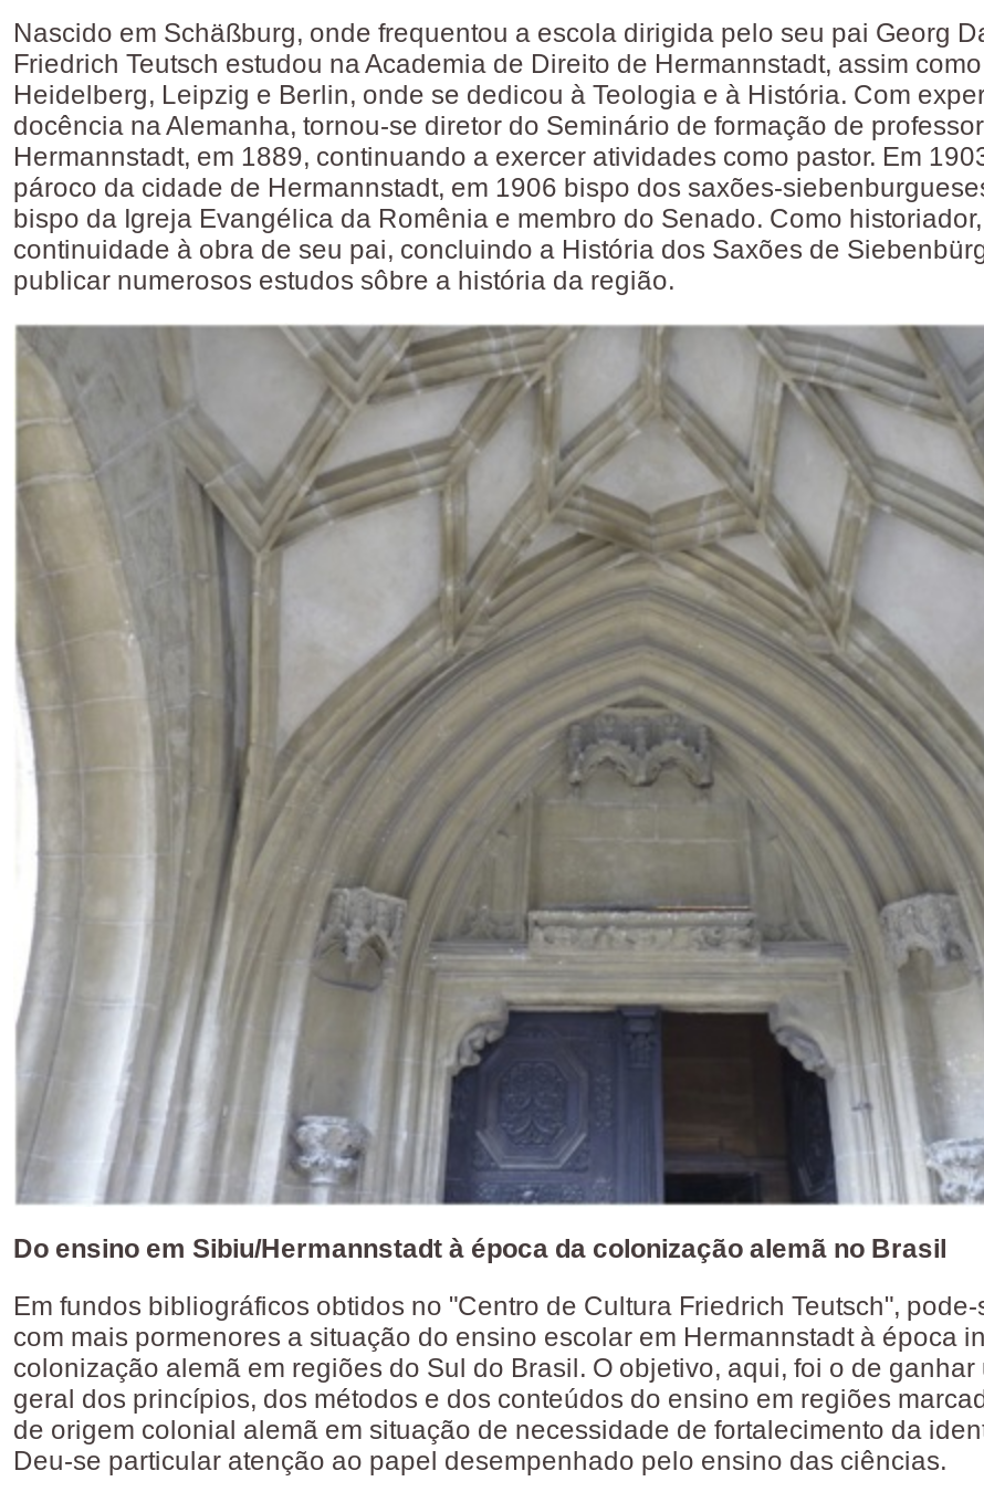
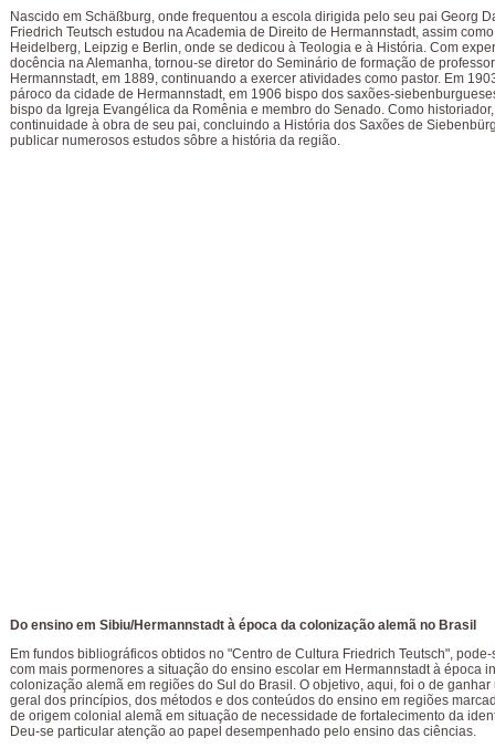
[13,323,977,1207] [image] -> none

